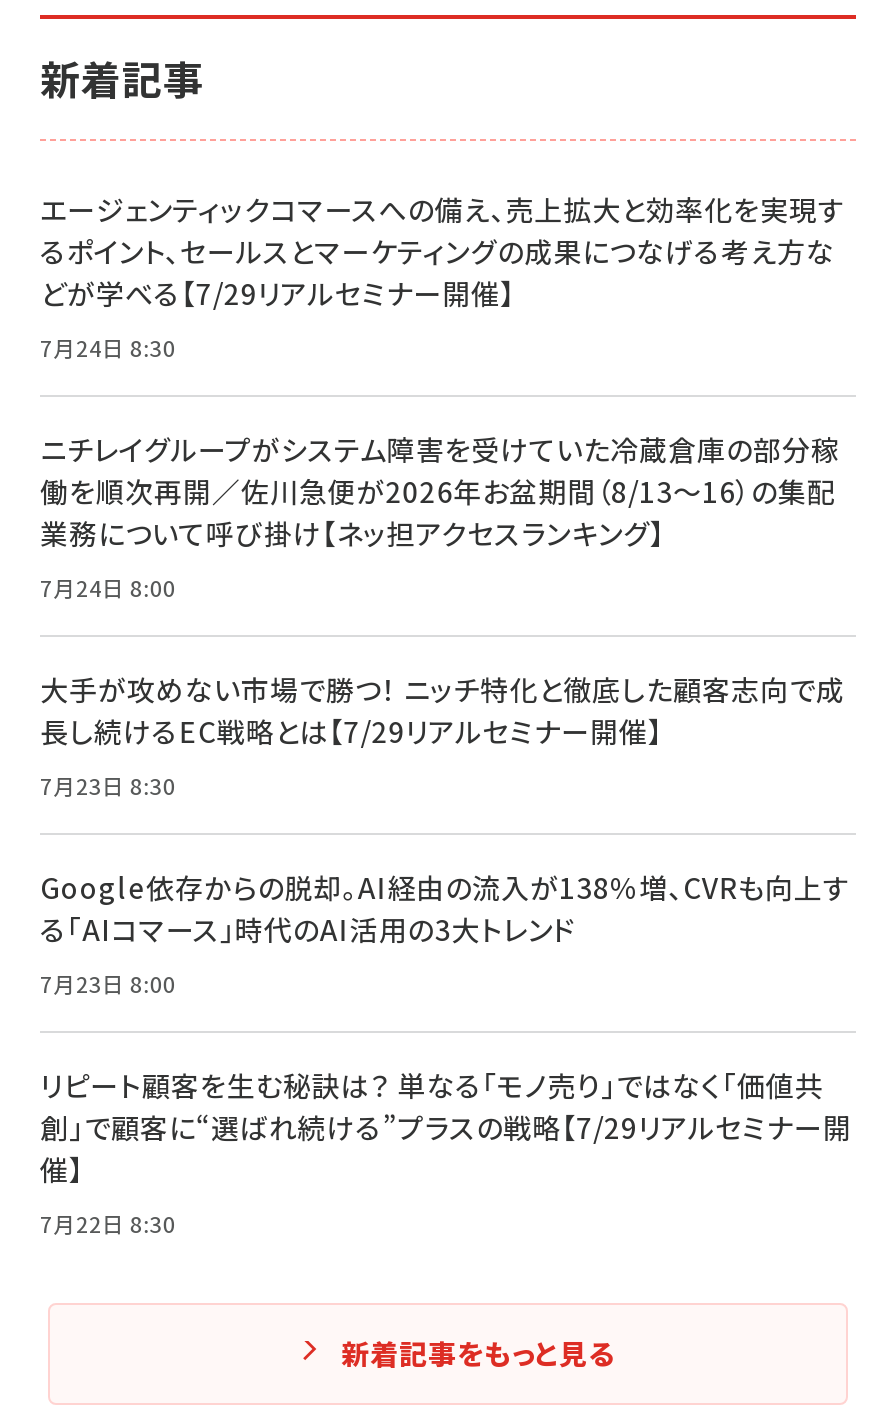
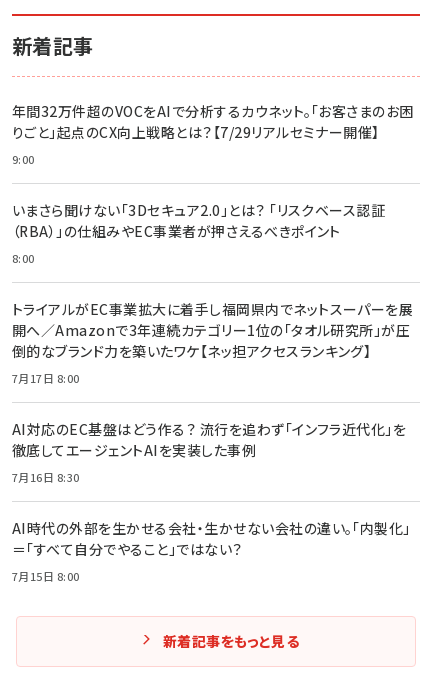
[40,189,845,363] エージェンティックコマースへの備え、売上拡大と効率化を実現す | るポイント、セールスとマーケティングの成果につなげる考え方な | どが学べる【7/29リアルセミナー開催】 | 7月24日 8:30 -> [12,101,414,167] 年間32万件超のVOCをAIで分析するカウネット。「お客さまのお困 | りごと」起点のCX向上戦略とは？【7/29リアルセミナー開催】 | 9:00
[40,429,840,603] ニチレイグループがシステム障害を受けていた冷蔵倉庫の部分稼 | 働を順次再開／佐川急便が2026年お盆期間（8/13～16）の集配 | 業務について呼び掛け【ネッ担アクセスランキング】 | 7月24日 8:00 -> [12,200,385,266] いまさら聞けない「3Dセキュア2.0」とは？ 「リスクベース認証 | （RBA）」の仕組みやEC事業者が押さえるべきポイント | 8:00
[40,669,845,801] 大手が攻めない市場で勝つ！ ニッチ特化と徹底した顧客志向で成 | 長し続けるEC戦略とは【7/29リアルセミナー開催】 | 7月23日 8:30 -> [12,299,413,386] トライアルがEC事業拡大に着手し福岡県内でネットスーパーを展 | 開へ／Amazonで3年連続カテゴリー1位の「タオル研究所」が圧 | 倒的なブランド力を築いたワケ【ネッ担アクセスランキング】 | 7月17日 8:00
[40,867,850,999] Google依存からの脱却。AI経由の流入が138%増、CVRも向上す | る「AIコマース」時代のAI活用の3大トレンド | 7月23日 8:00 -> [12,419,406,485] AI対応のEC基盤はどう作る？ 流行を追わず「インフラ近代化」を | 徹底してエージェントAIを実装した事例 | 7月16日 8:30
[40,1065,852,1239] リピート顧客を生む秘訣は？ 単なる「モノ売り」ではなく「価値共 | 創」で顧客に“選ばれ続ける”プラスの戦略【7/29リアルセミナー開 | 催】 | 7月22日 8:30 -> [12,518,411,584] AI時代の外部を生かせる会社・生かせない会社の違い。「内製化」 | ＝「すべて自分でやること」ではない？ | 7月15日 8:00

